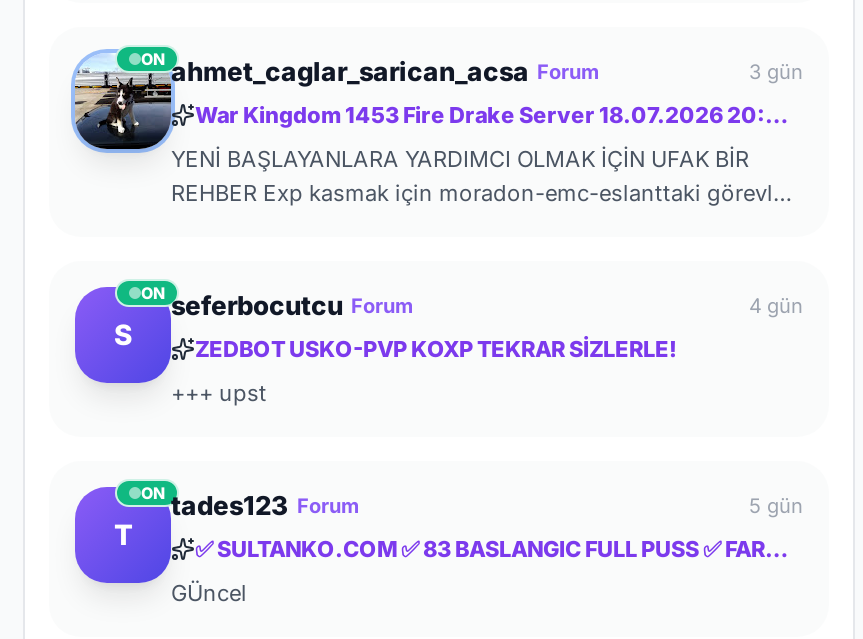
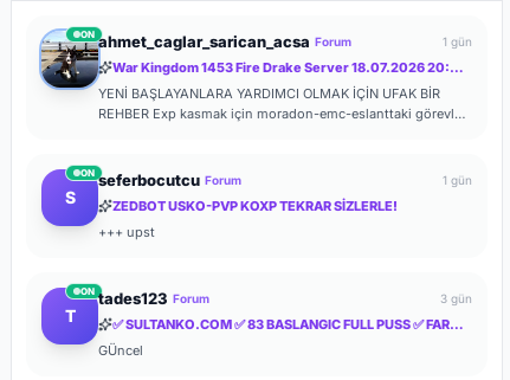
[749,58,803,82] 3 gün -> [443,34,472,49] 1 gün
[749,292,803,316] 4 gün -> [443,173,472,187] 1 gün
[749,492,803,516] 5 gün -> [440,291,472,306] 3 gün

